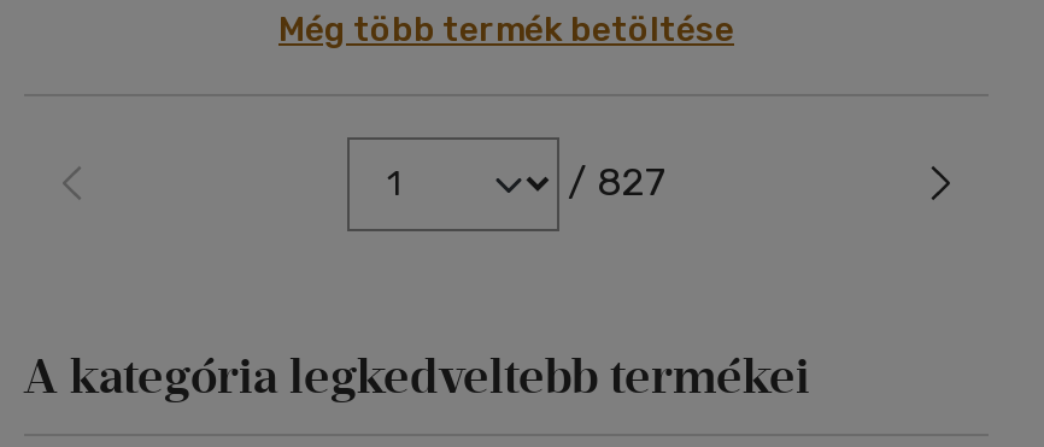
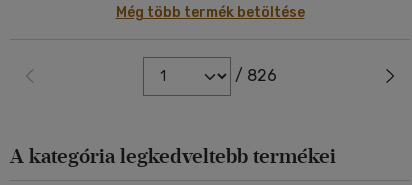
[568,159,667,205] / 827 -> [235,66,277,85] / 826

